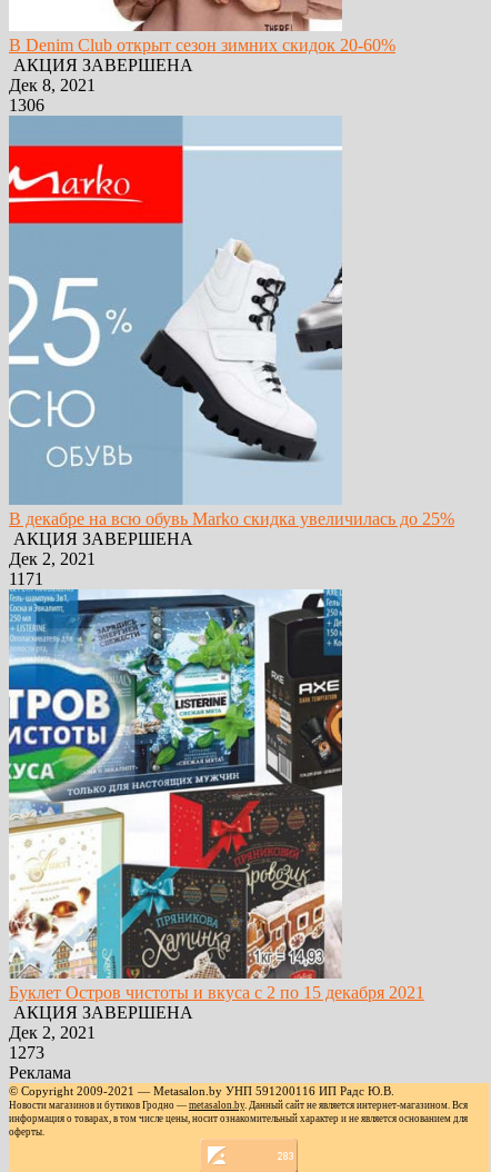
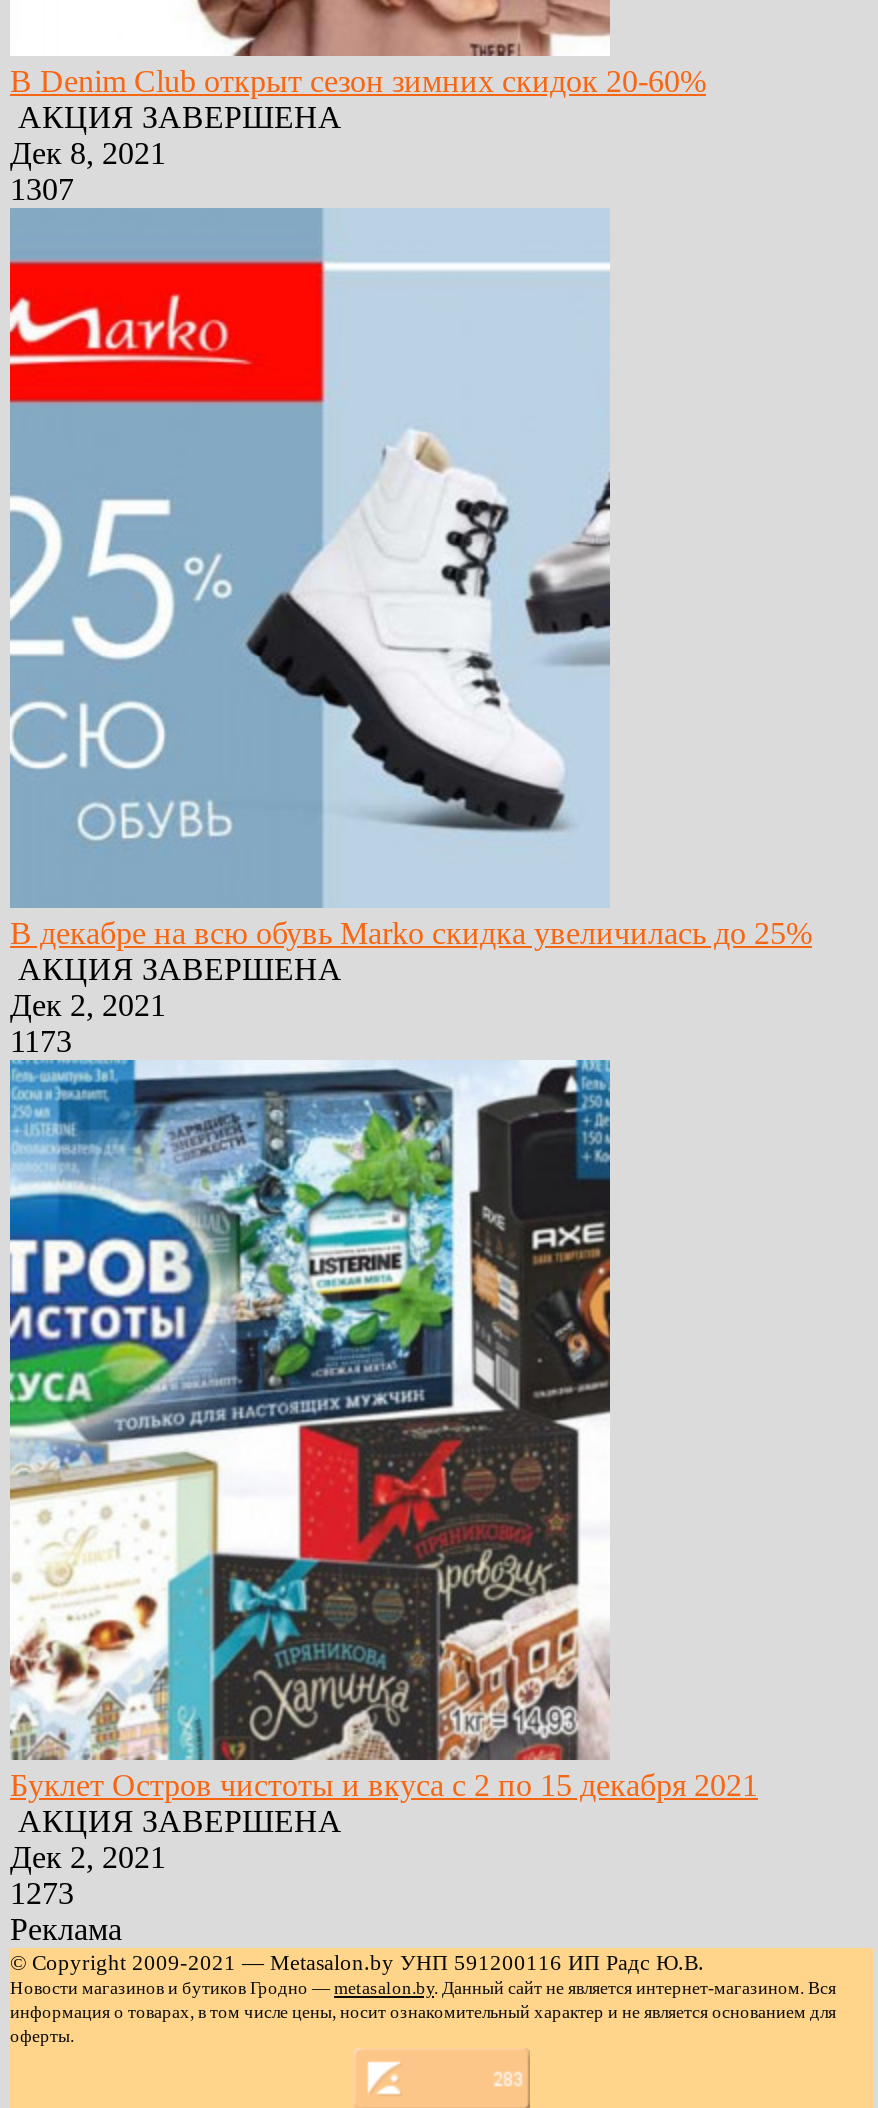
[9,96,44,115] 1306 -> [10,173,74,207] 1307
[9,570,43,589] 1171 -> [10,1025,72,1059] 1173

